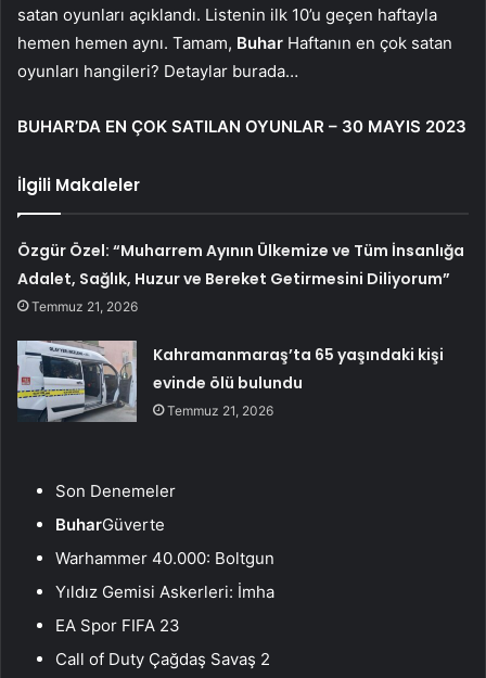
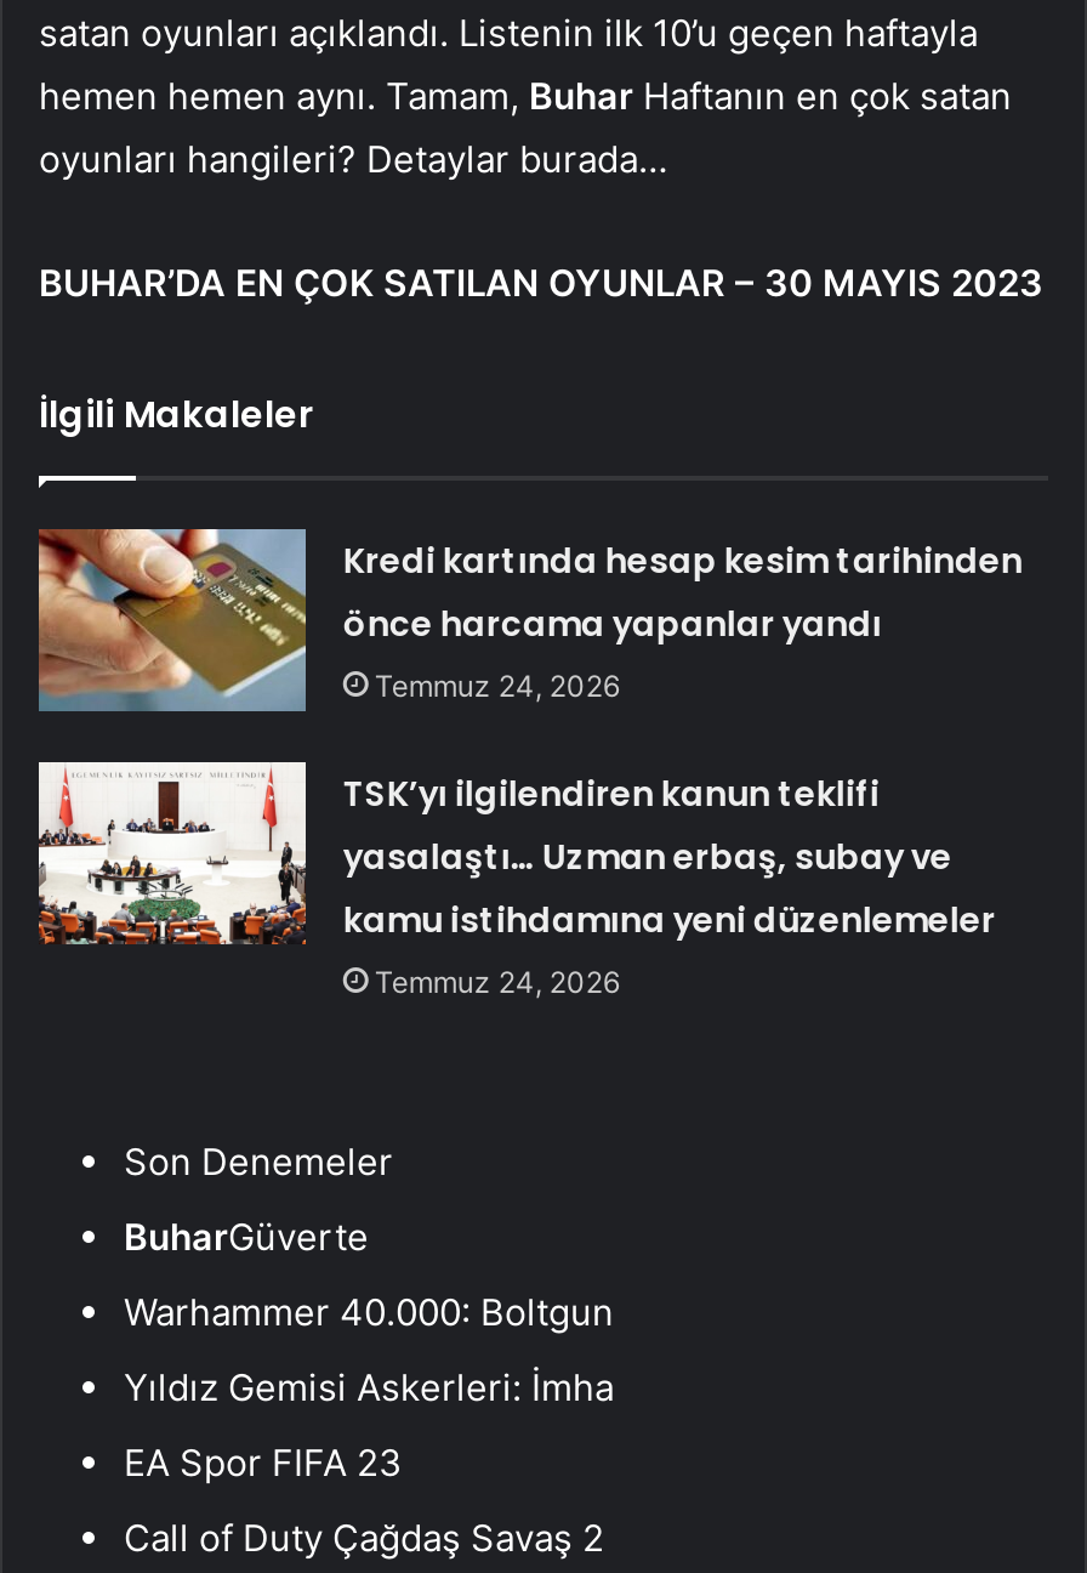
[18,239,465,314] Özgür Özel: “Muharrem Ayının Ülkemize ve Tüm İnsanlığa | Adalet, Sağlık, Huzur ve Bereket Getirmesini Diliyorum” | Temmuz 21, 2026 -> [343,536,1022,703] Kredi kartında hesap kesim tarihinden | önce harcama yapanlar yandı | Temmuz 24, 2026
[16,340,444,423] [image] | Kahramanmaraş’ta 65 yaşındaki kişi | evinde ölü bulundu | Temmuz 21, 2026 -> [36,769,996,999] [image] | TSK’yı ilgilendiren kanun teklifi | yasalaştı… Uzman erbaş, subay ve | kamu istihdamına yeni düzenlemeler | Temmuz 24, 2026

